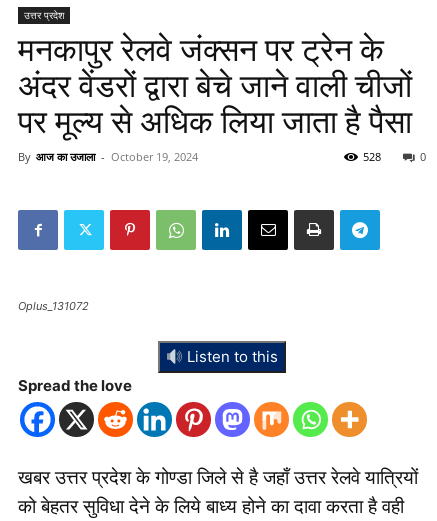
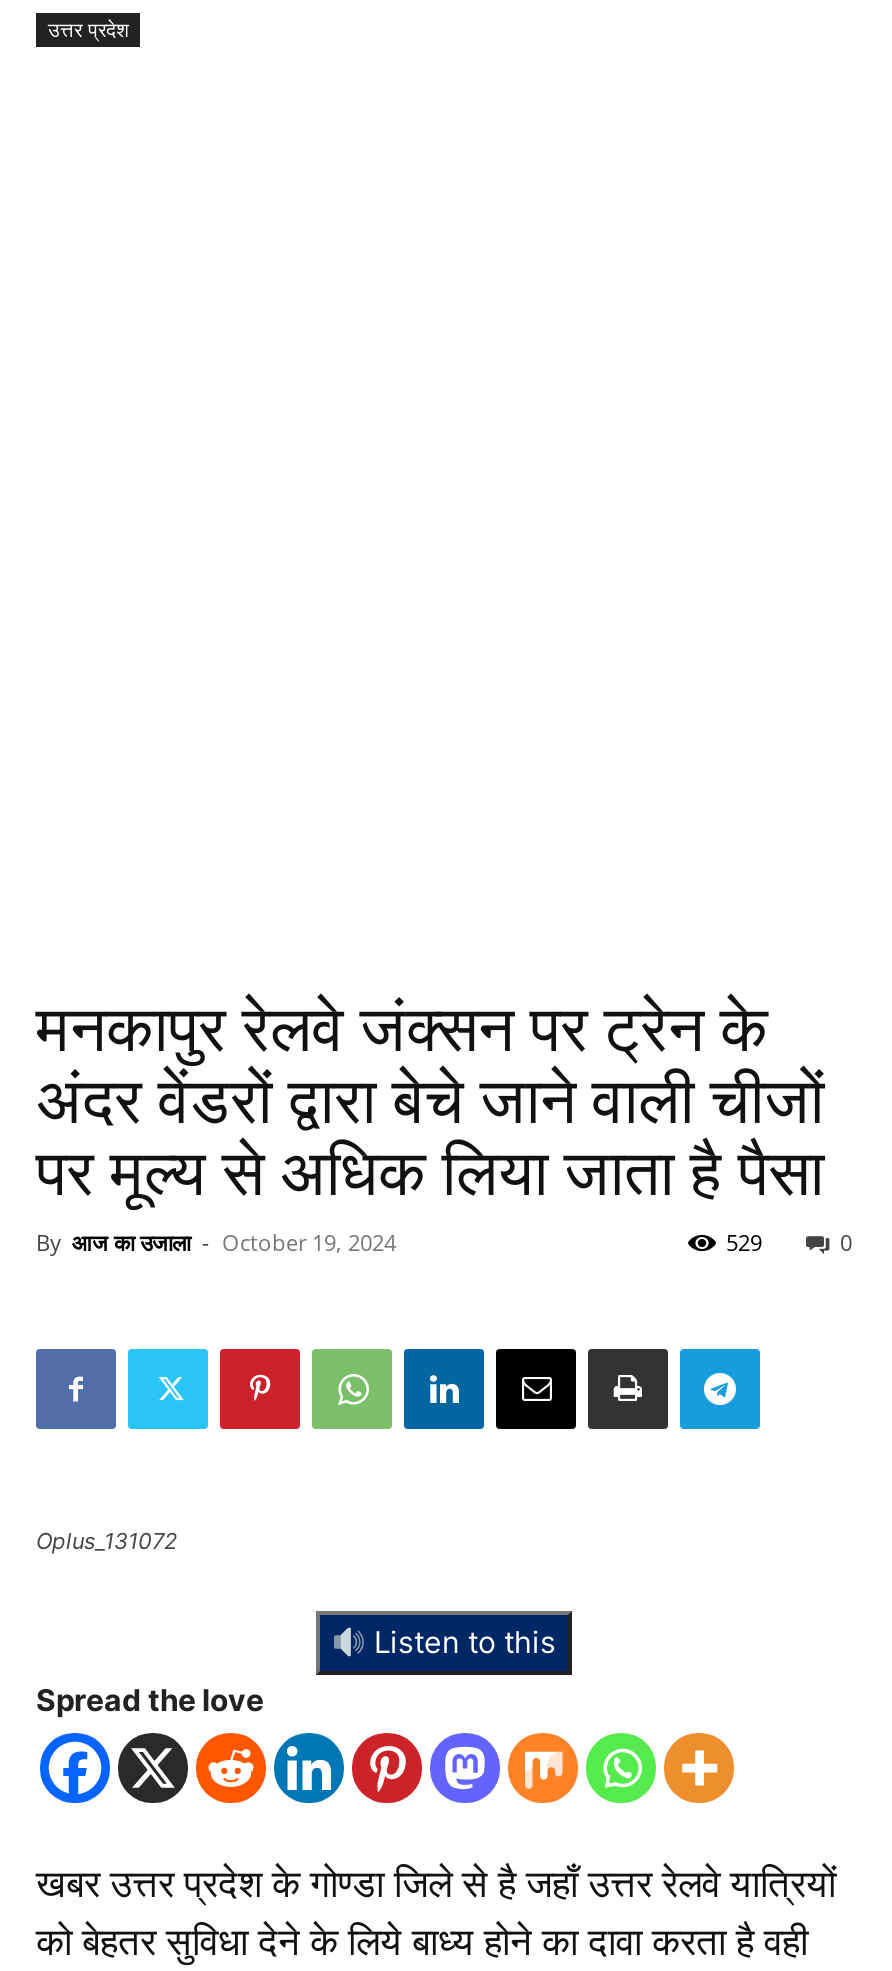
[363,149,381,164] 528 -> [726,1227,762,1257] 529

